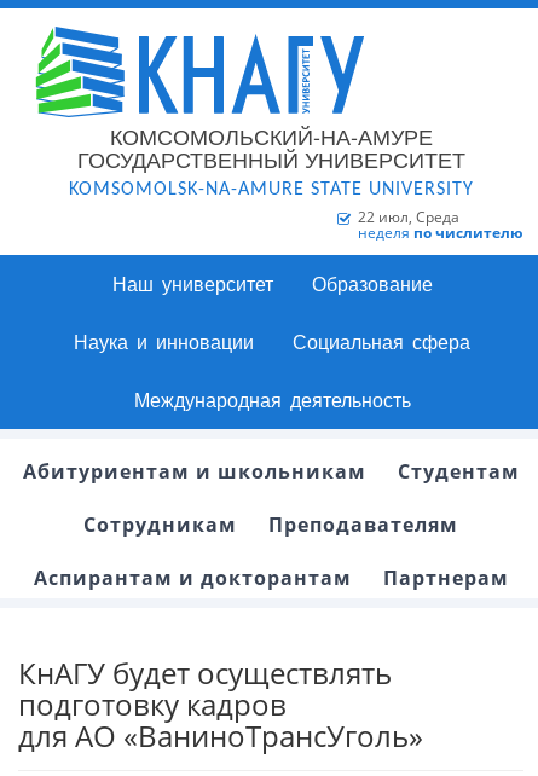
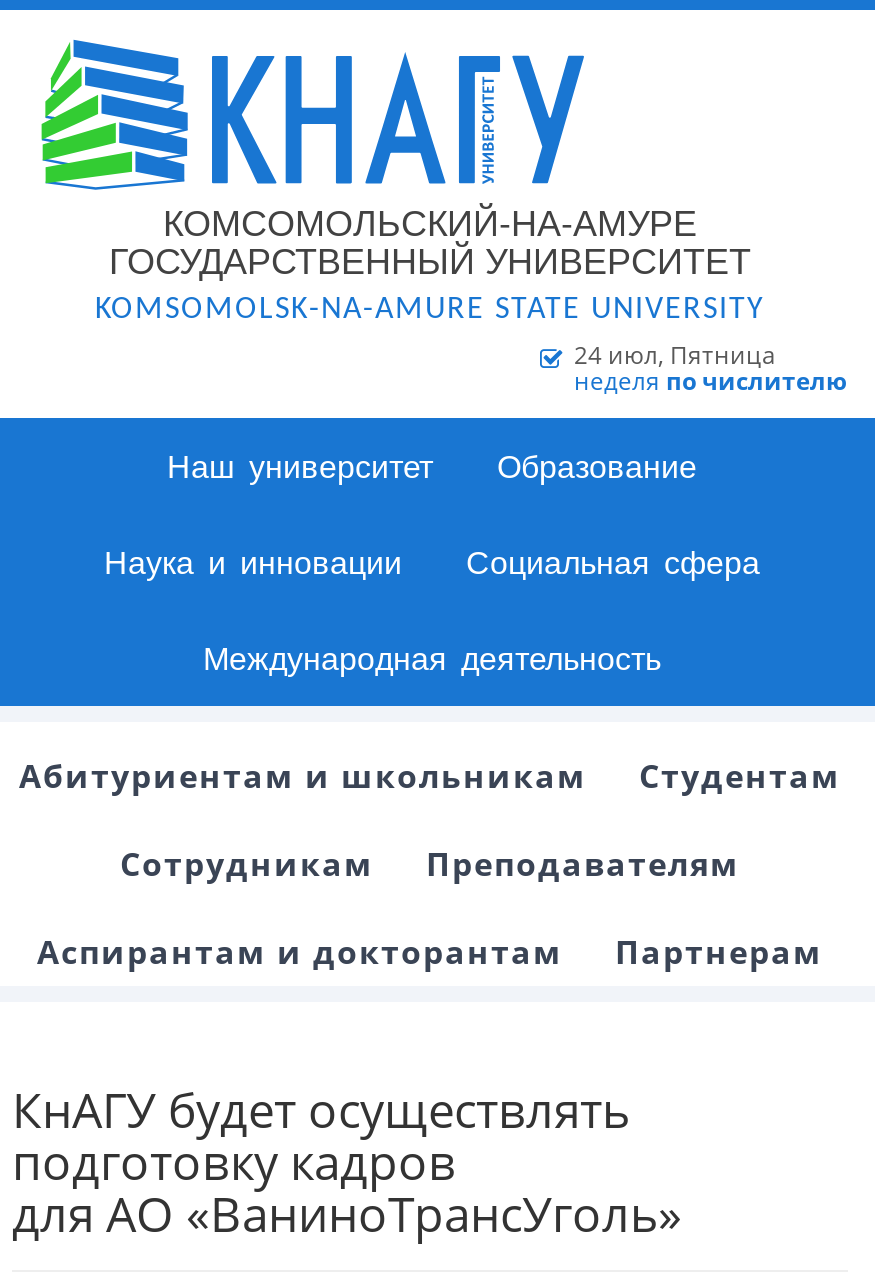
[358,207,459,227] 22 июл, Среда -> [574,338,776,372] 24 июл, Пятница

